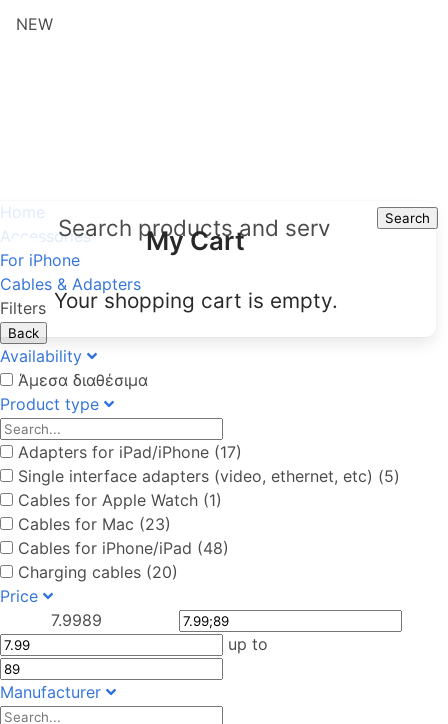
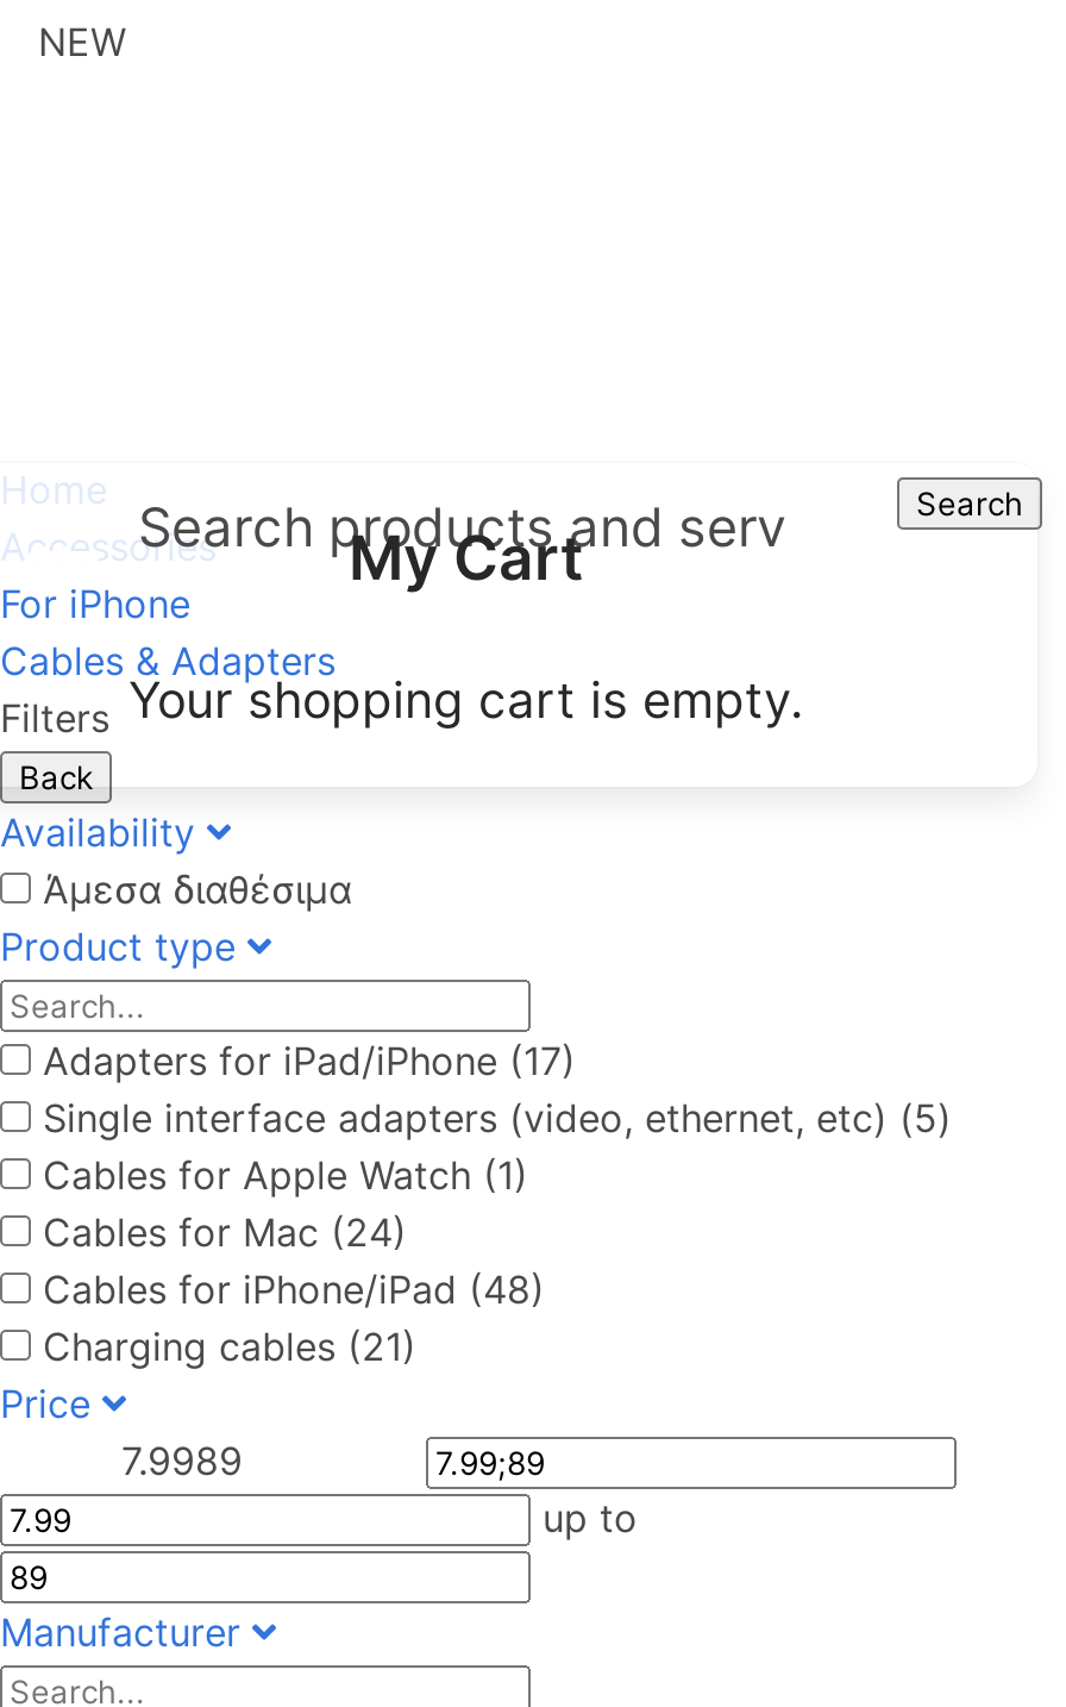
[18,514,171,534] Cables for Mac (23) -> [43,1208,407,1256] Cables for Mac (24)
[18,562,178,582] Charging cables (20) -> [43,1323,416,1370] Charging cables (21)

